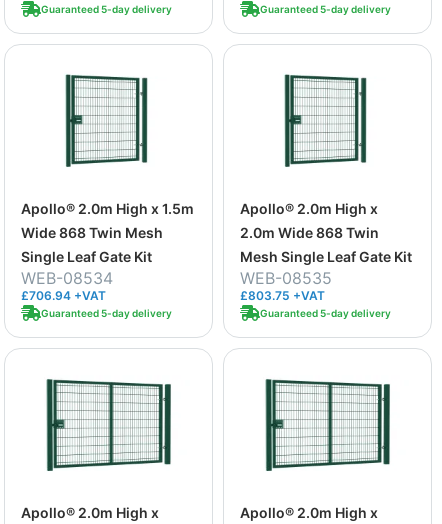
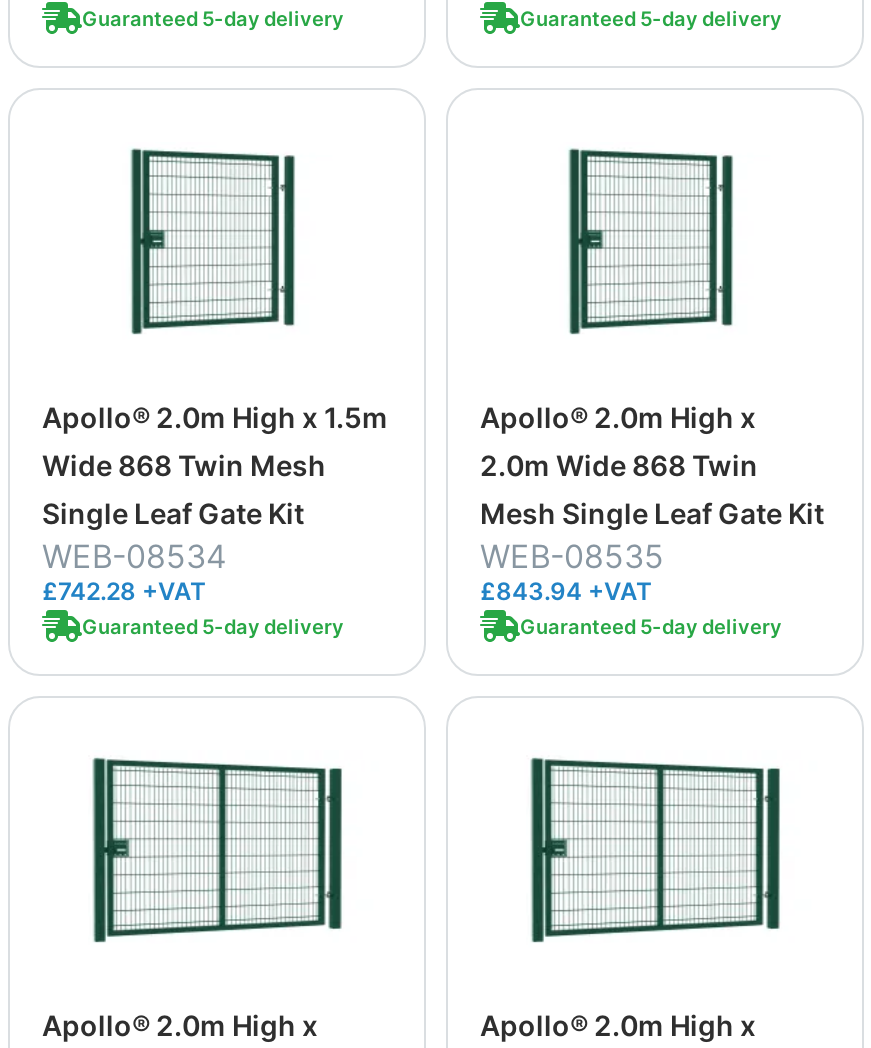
[21,288,106,303] £706.94 +VAT -> [42,575,206,605] £742.28 +VAT
[240,288,325,303] £803.75 +VAT -> [480,575,652,605] £843.94 +VAT

